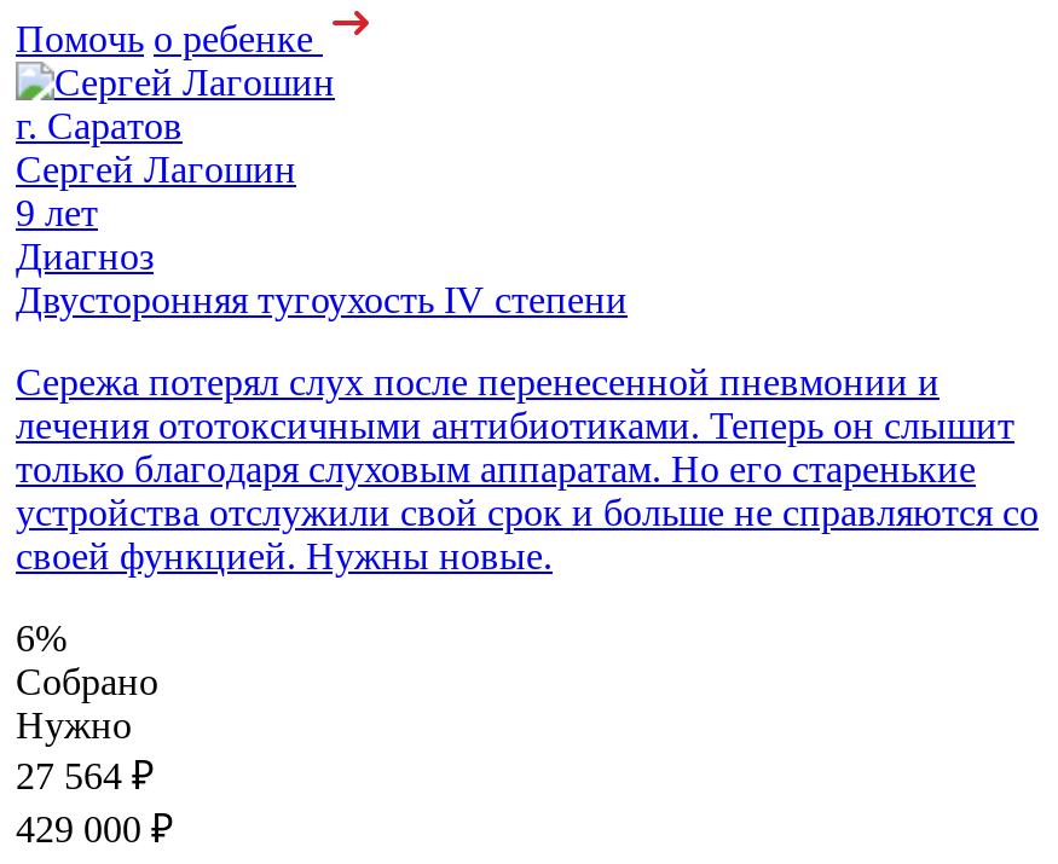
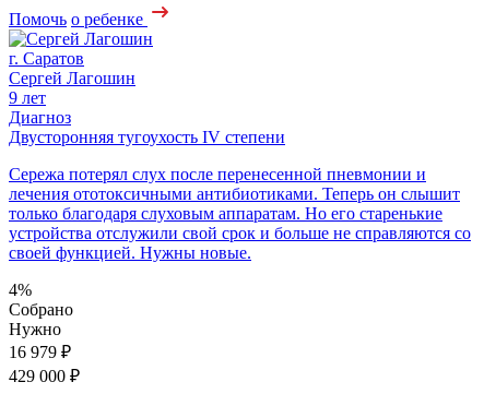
[16,616,67,657] 6% -> [9,280,32,299] 4%
[16,754,154,795] 27 564 ₽ -> [9,342,71,361] 16 979 ₽

